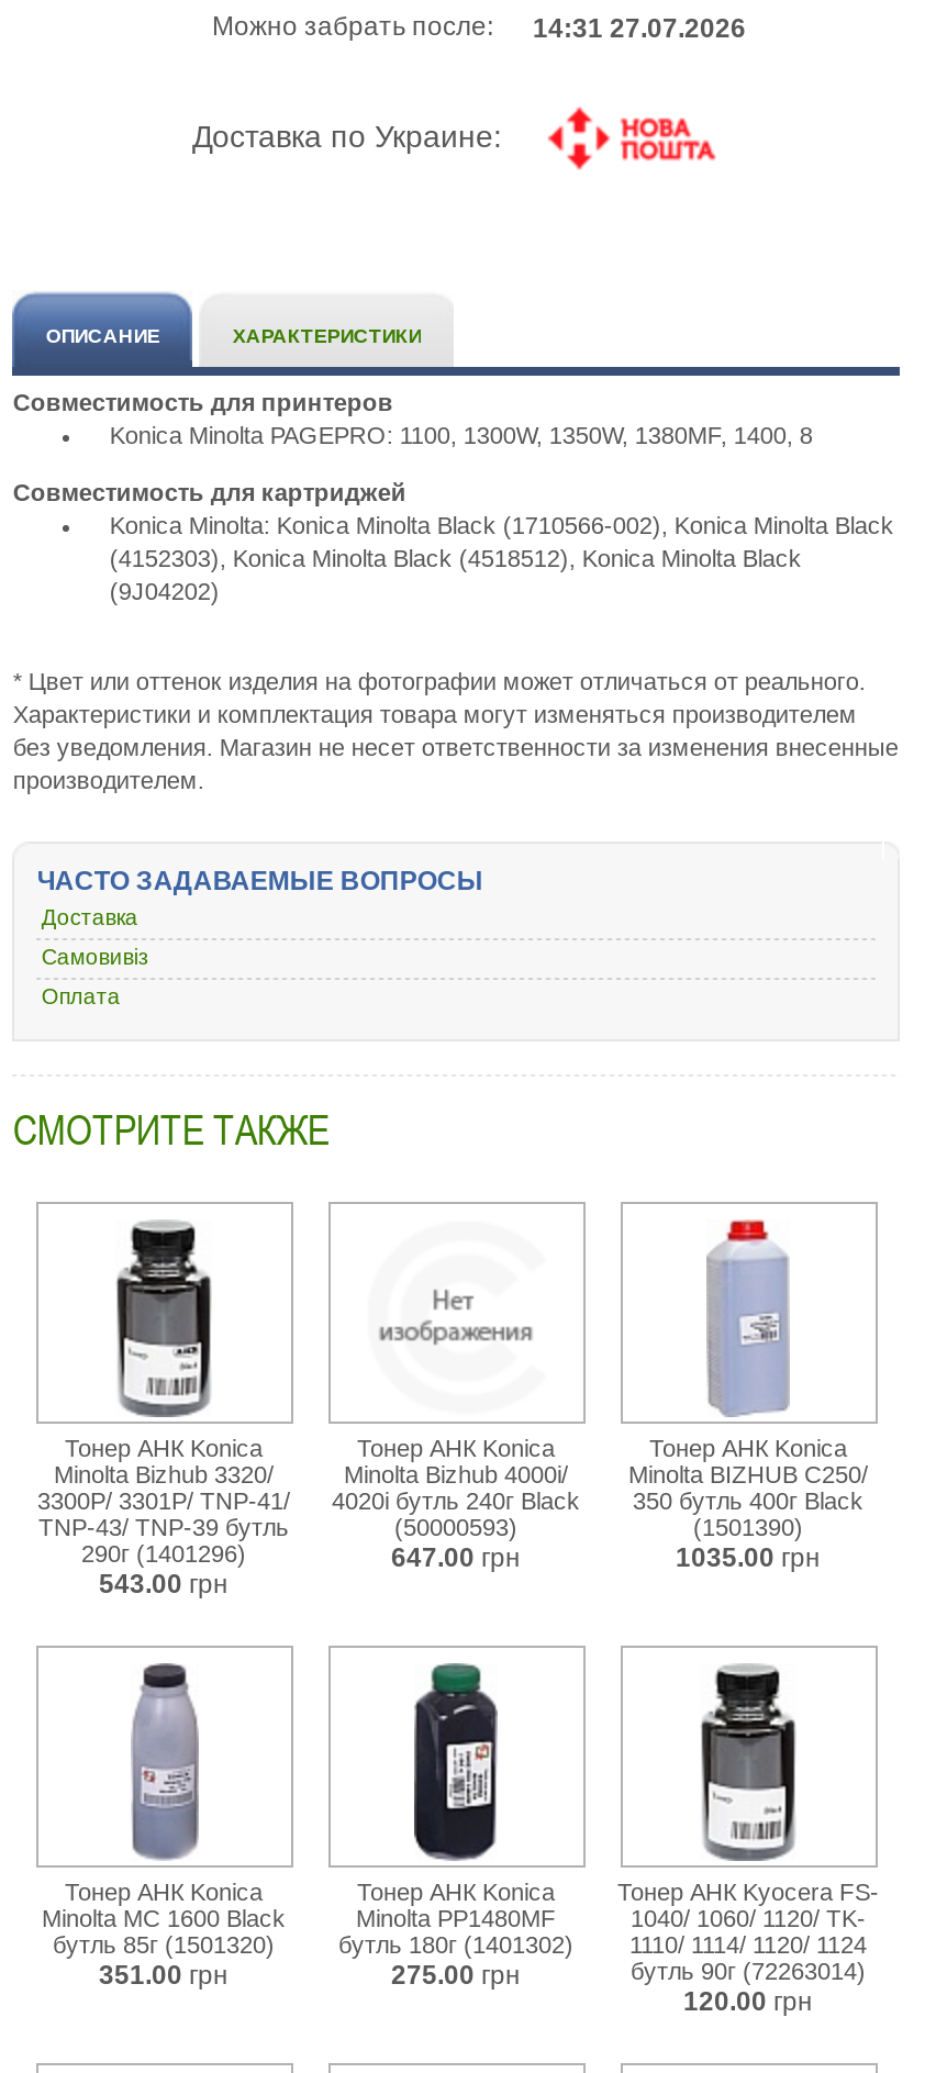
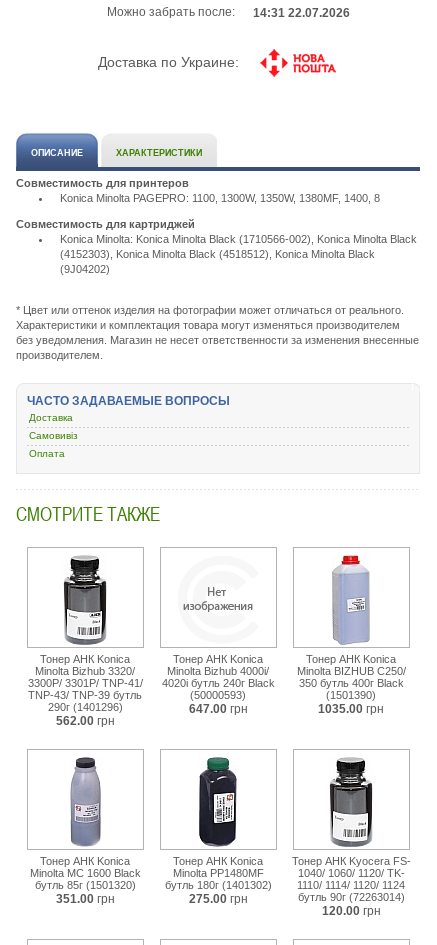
[212,11,746,43] Можно забрать после: 14:31 27.07.2026 -> [107,5,350,20] Можно забрать после: 14:31 22.07.2026
[99,1569,229,1600] 543.00 грн -> [55,714,114,728] 562.00 грн

